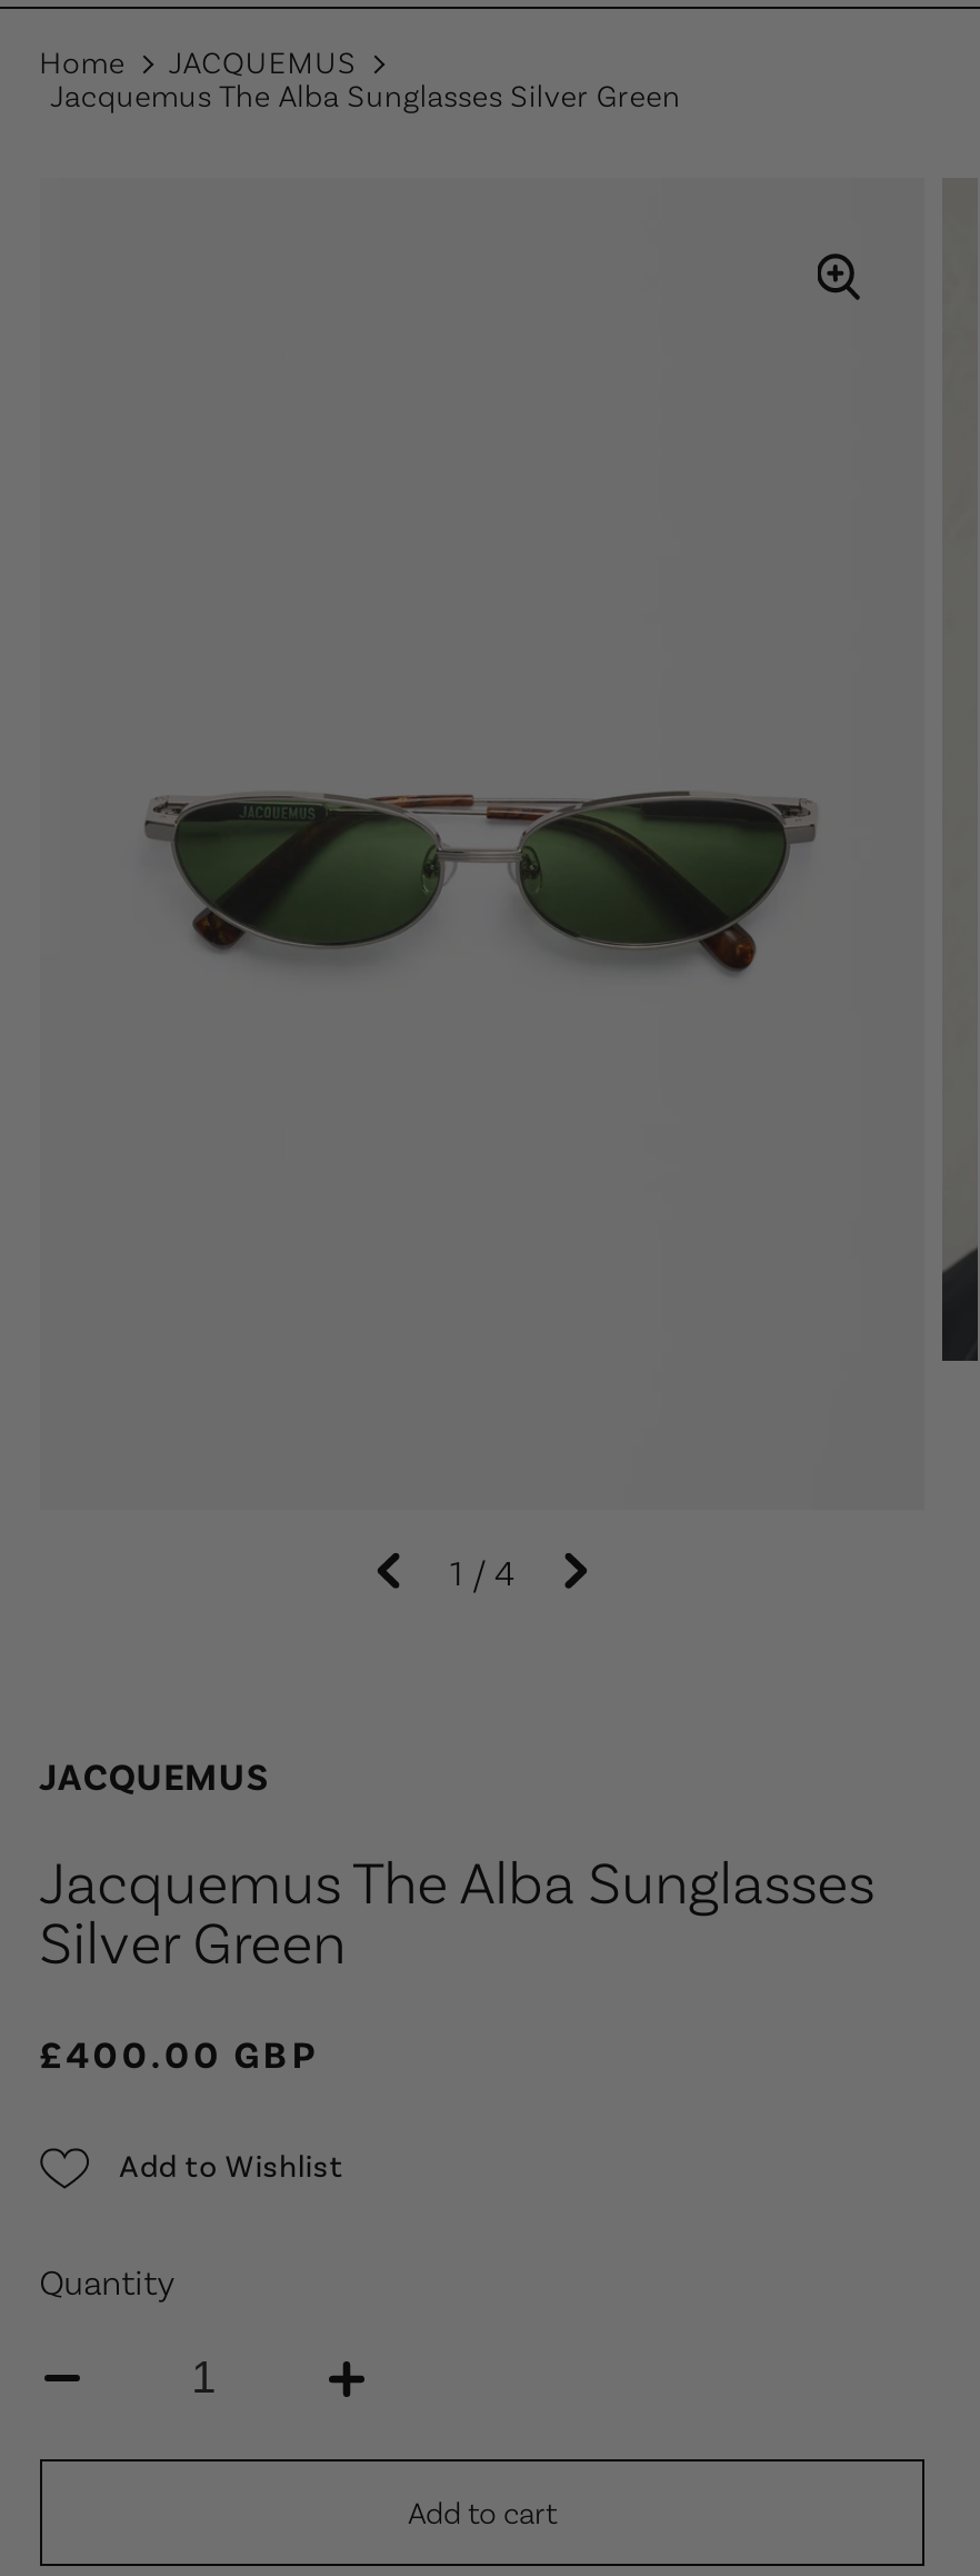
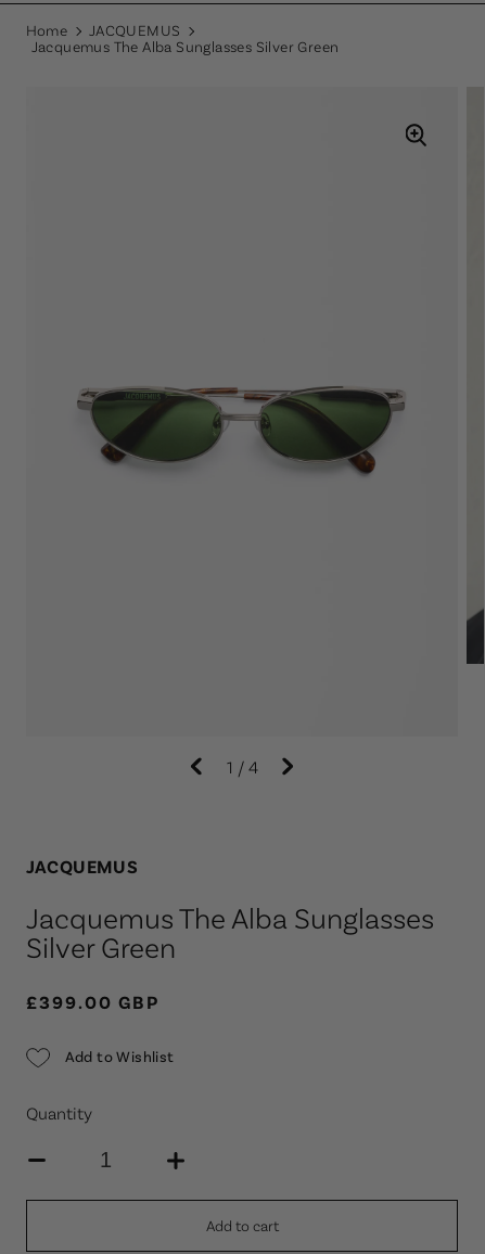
[39,2029,319,2074] £400.00 GBP -> [26,990,160,1012] £399.00 GBP

